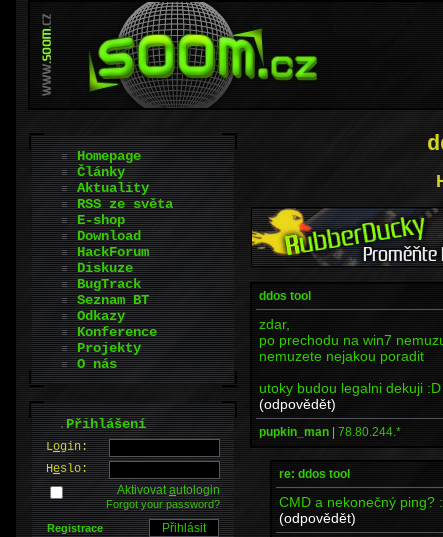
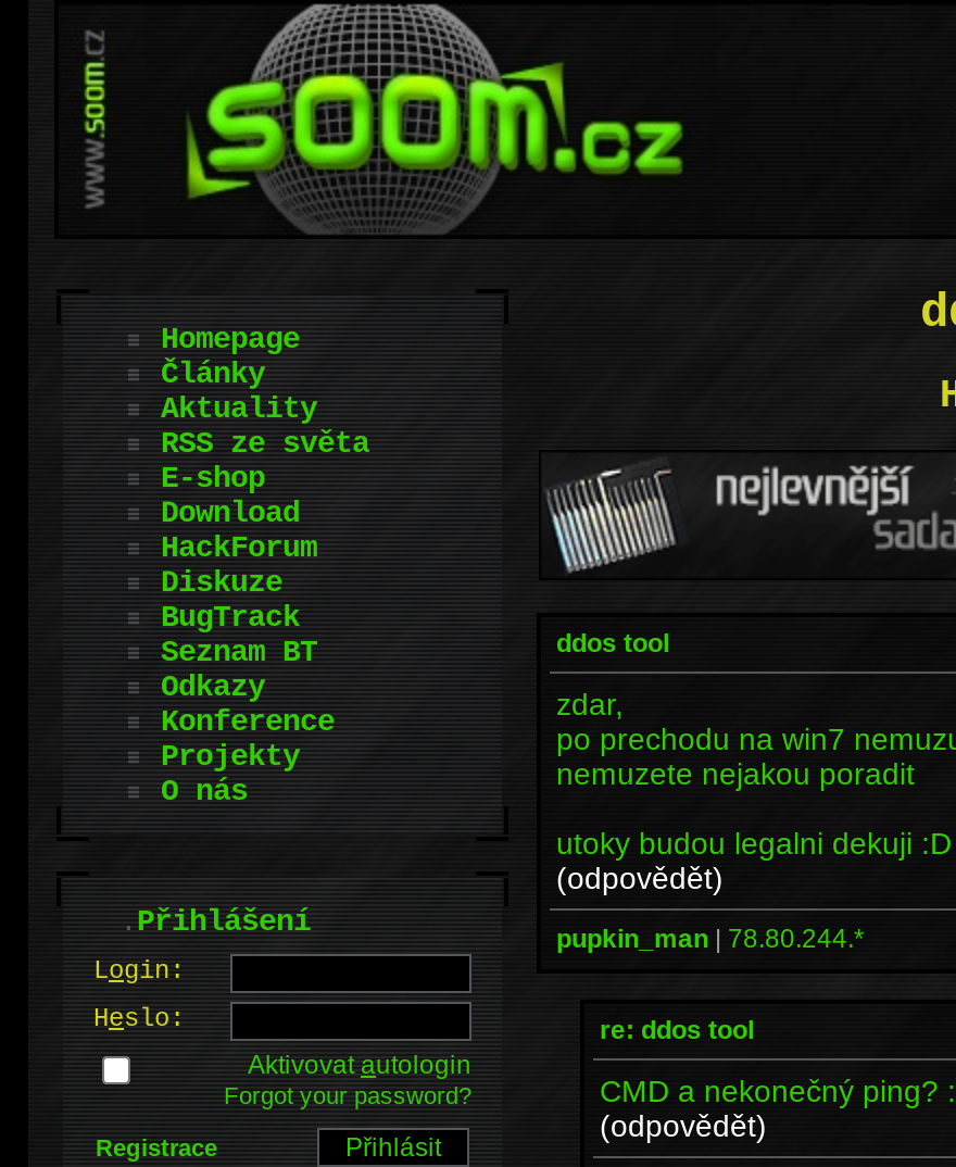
[251,208,440,266] [image] -> [541,454,949,576] [image]

